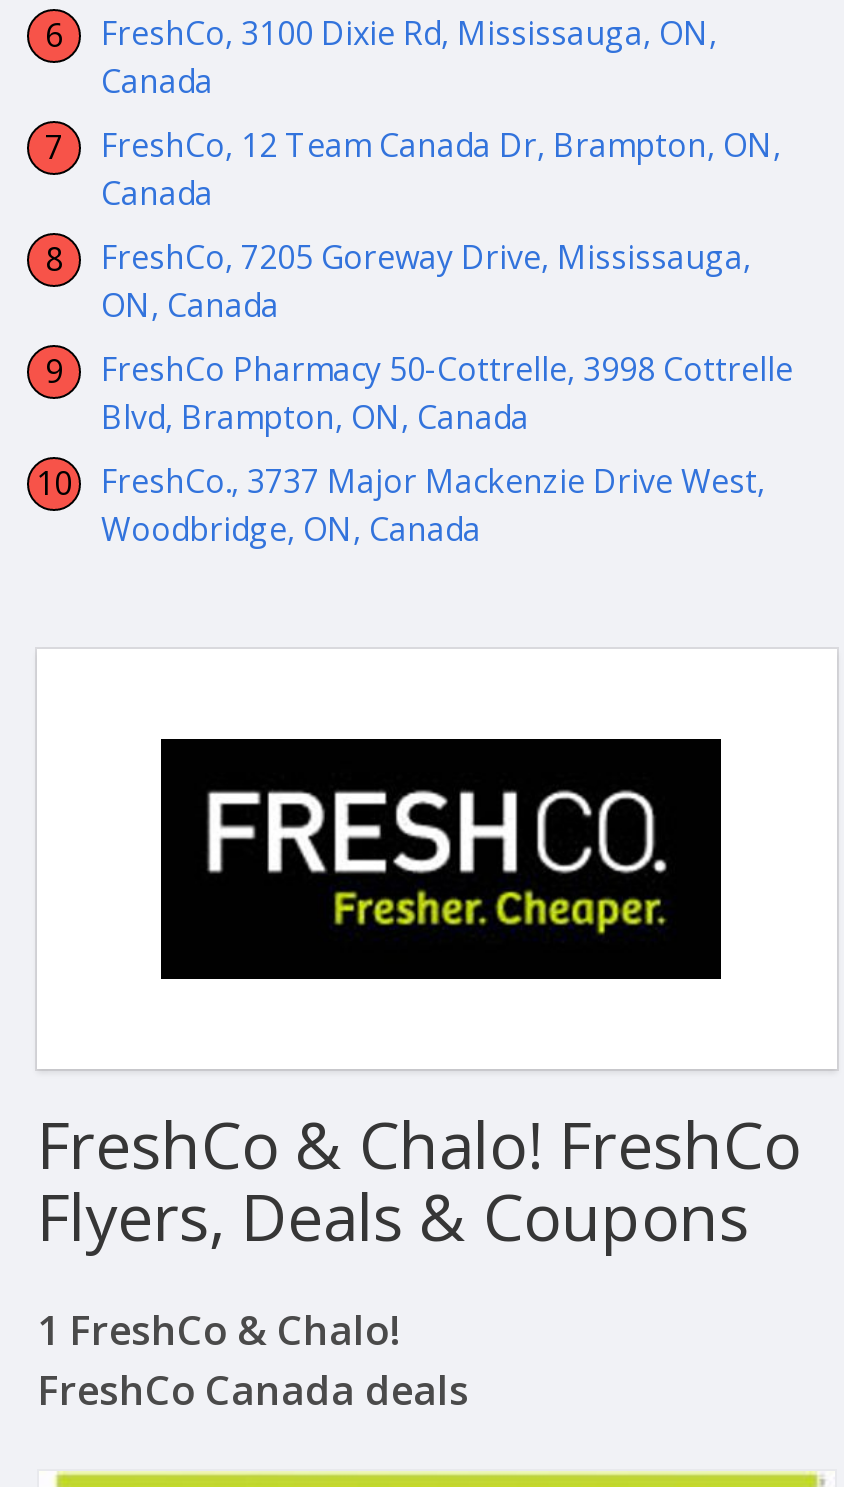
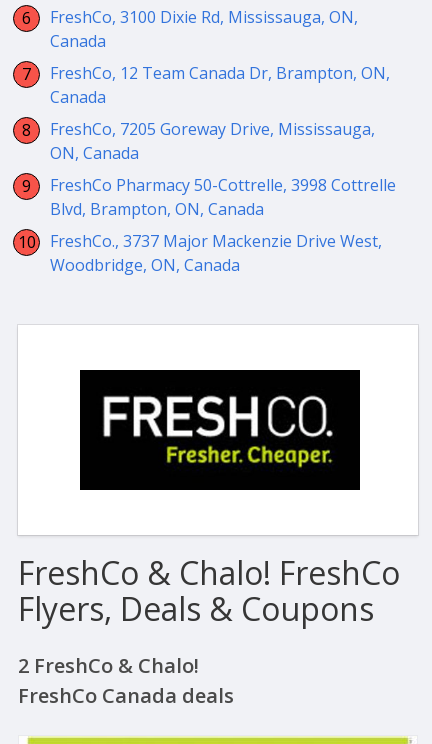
[37,1303,399,1357] 1 FreshCo & Chalo! -> [18,652,199,679] 2 FreshCo & Chalo!

